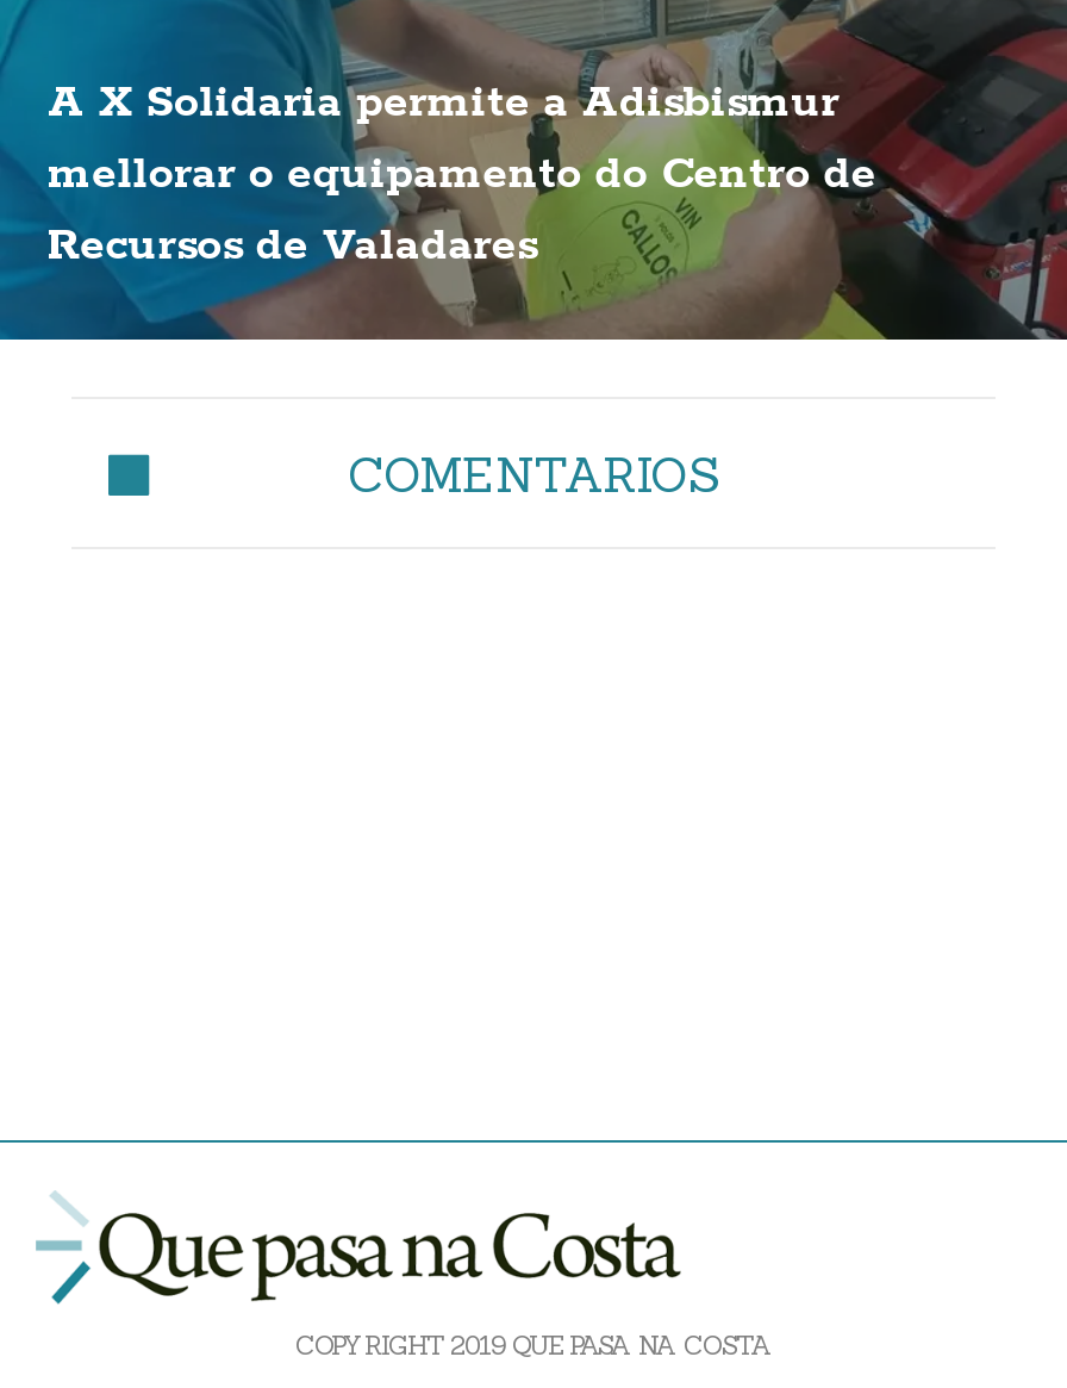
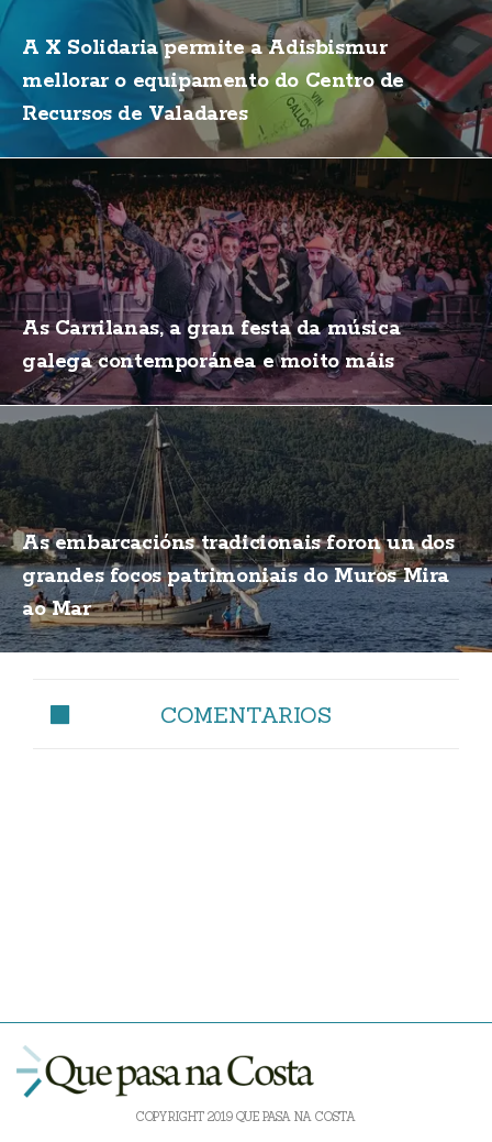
none -> [3,157,489,654] [image] | As Carrilanas, a gran festa da música | galega contemporánea e moito máis
none -> [22,530,454,623] As embarcacións tradicionais foron un dos | grandes focos patrimoniais do Muros Mira | ao Mar

